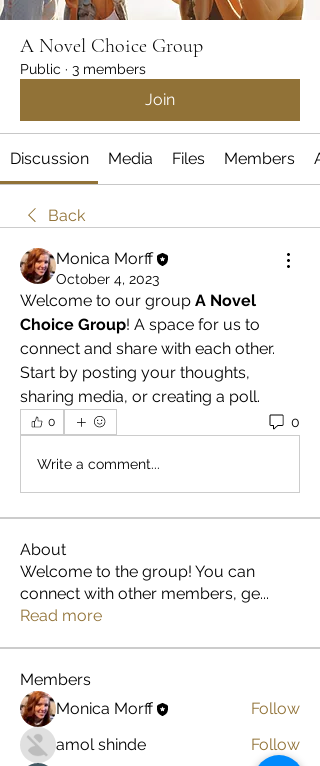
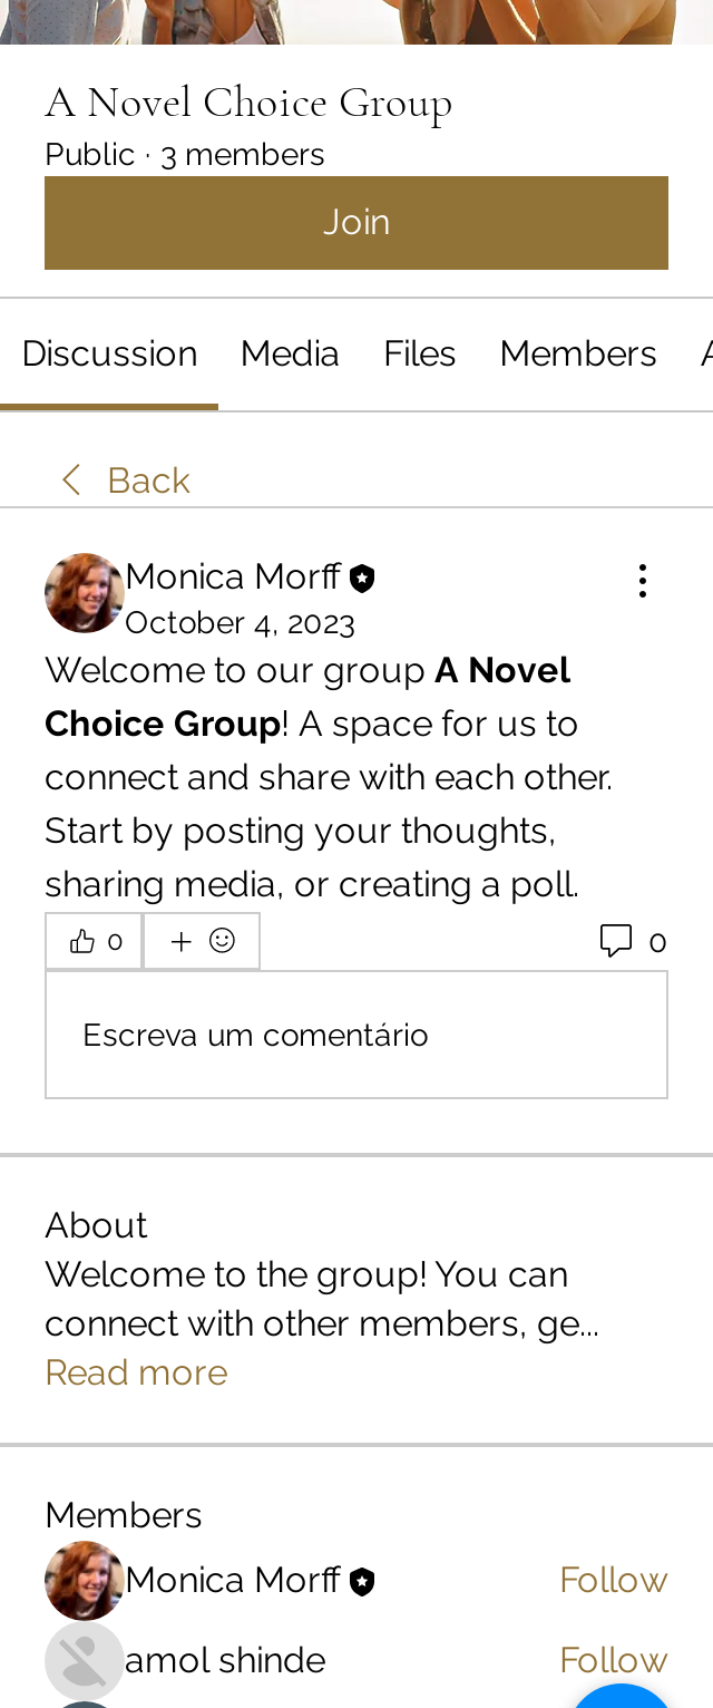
[37,455,160,471] Write a comment... -> [82,1016,428,1051] Escreva um comentário

